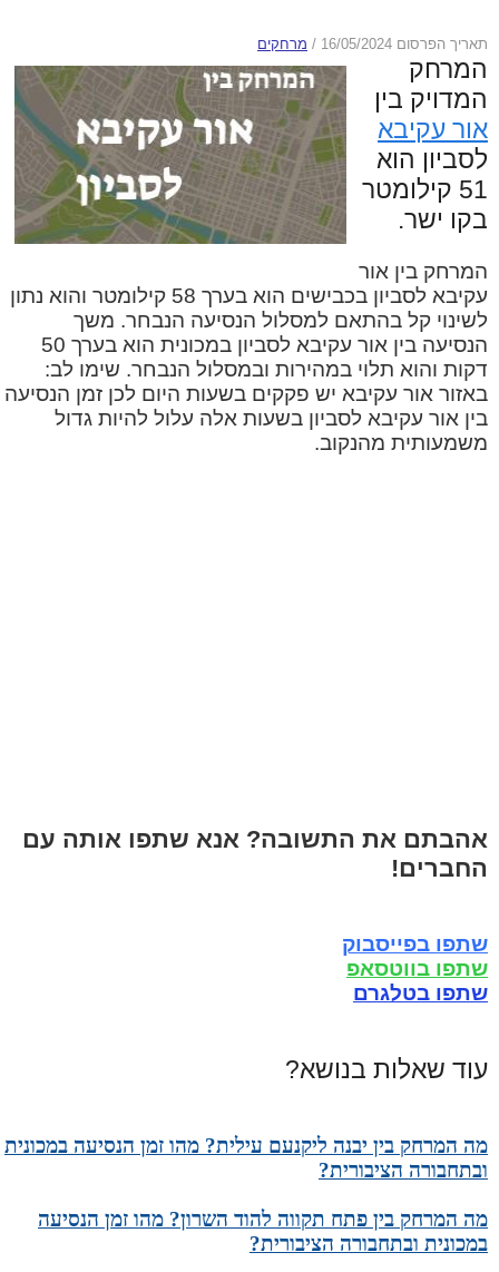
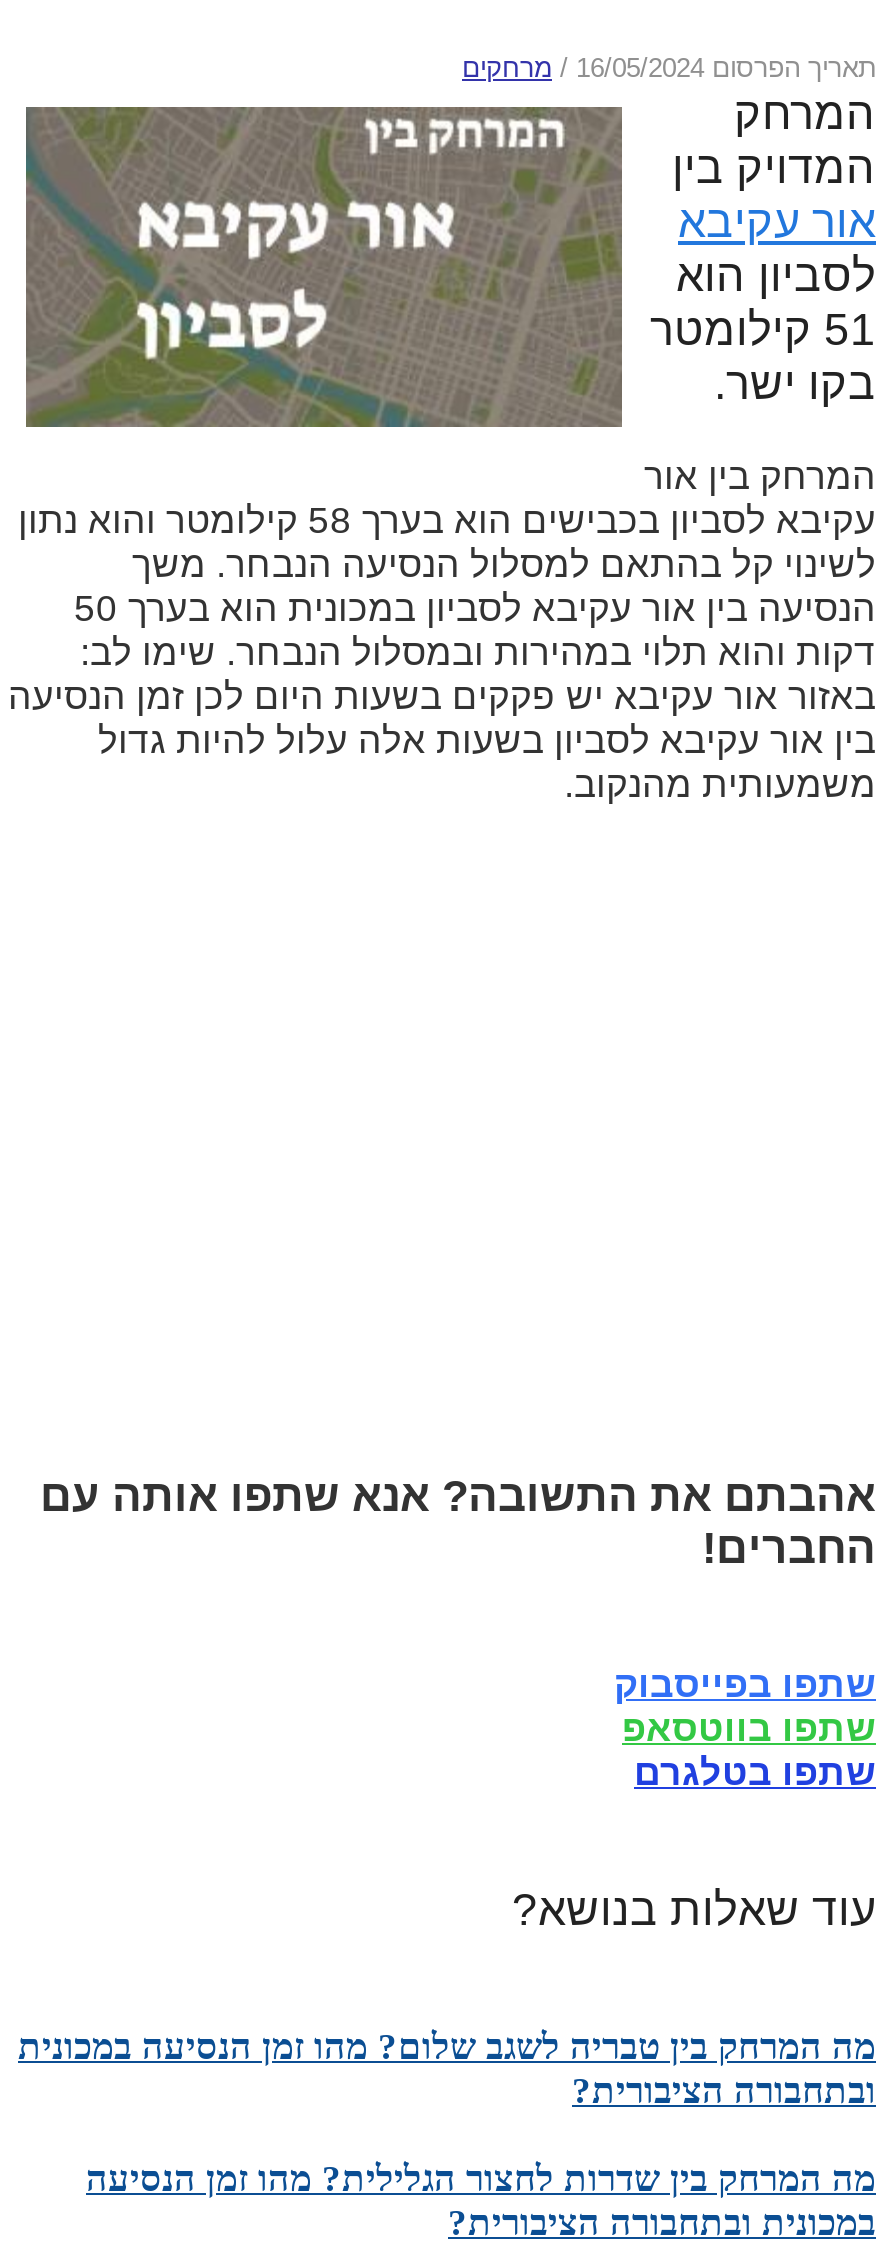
[4,1134,488,1157] מה המרחק בין יבנה ליקנעם עילית? מהו זמן הנסיעה במכונית -> [18,2024,876,2066] מה המרחק בין טבריה לשגב שלום? מהו זמן הנסיעה במכונית
[38,1207,488,1230] מה המרחק בין פתח תקווה להוד השרון? מהו זמן הנסיעה -> [86,2156,876,2198] מה המרחק בין שדרות לחצור הגלילית? מהו זמן הנסיעה

